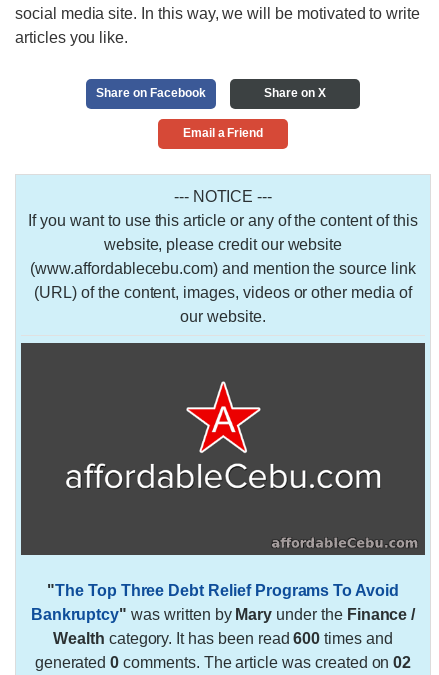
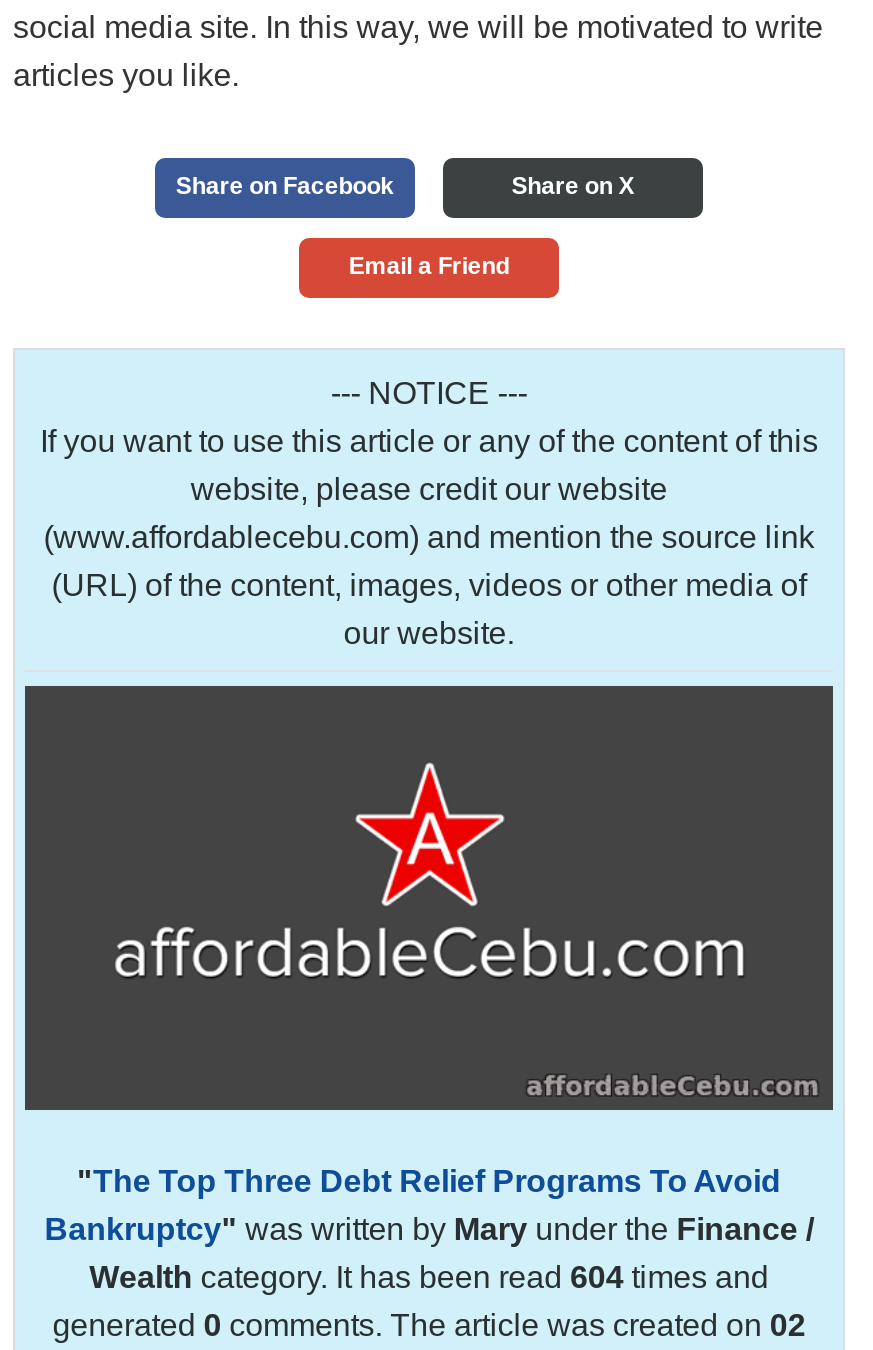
[53,630,393,647] Wealth category. It has been read 600 times and -> [89,1259,769,1293] Wealth category. It has been read 604 times and

